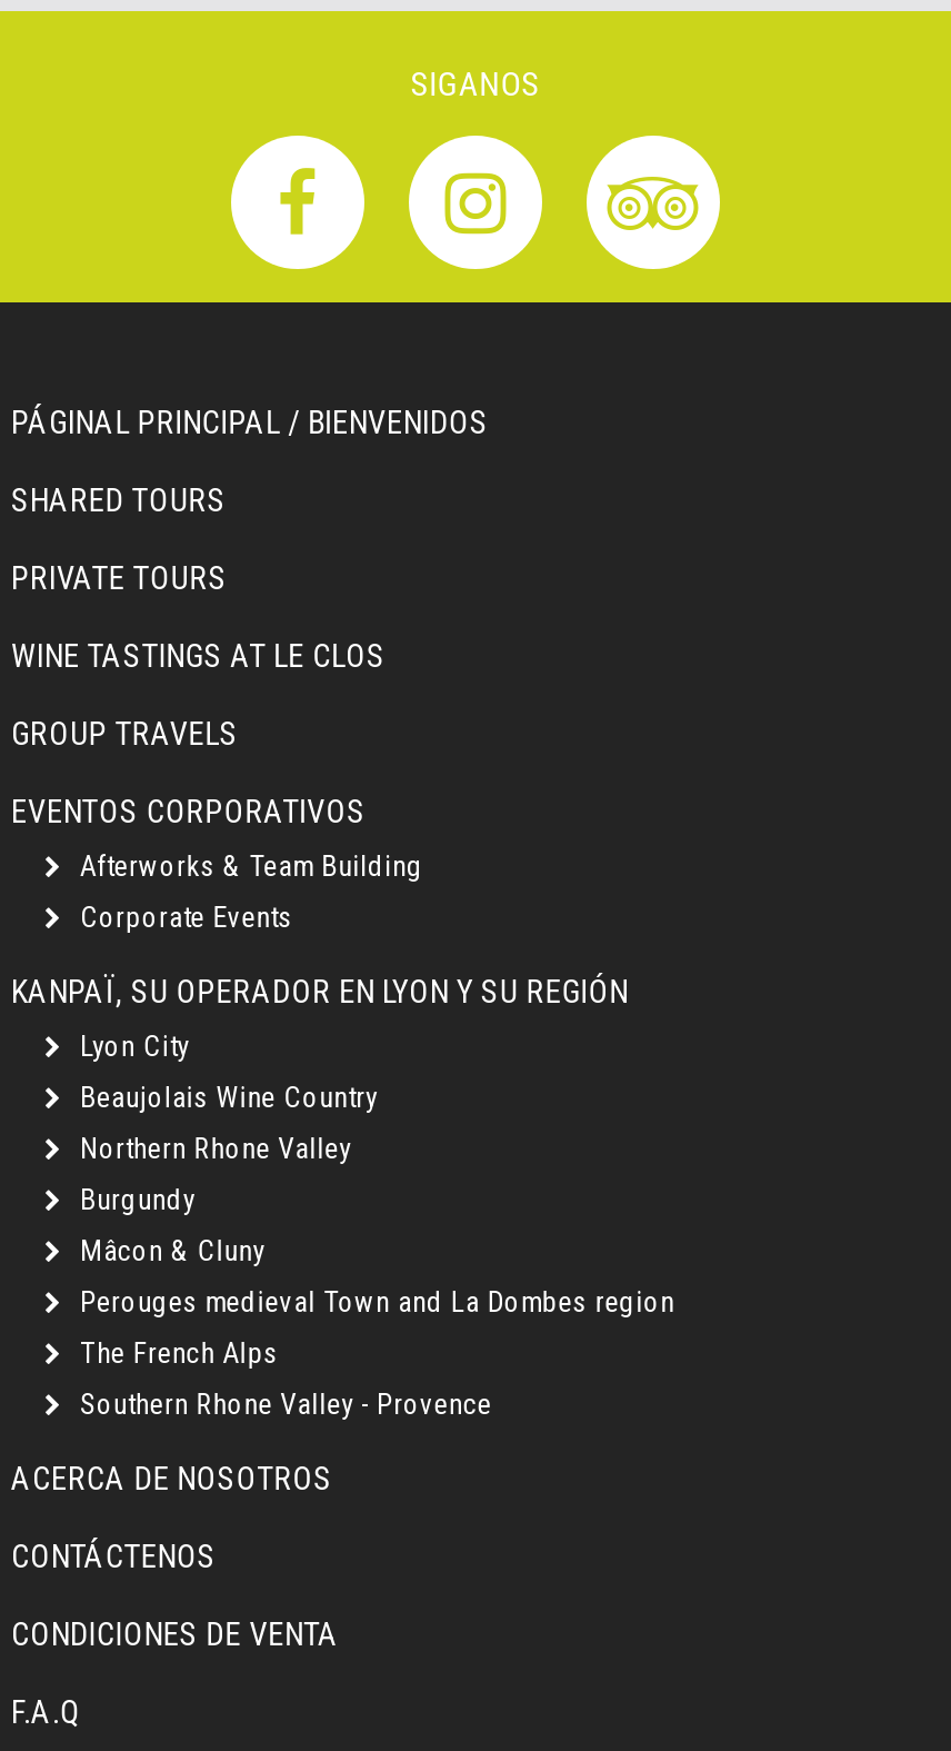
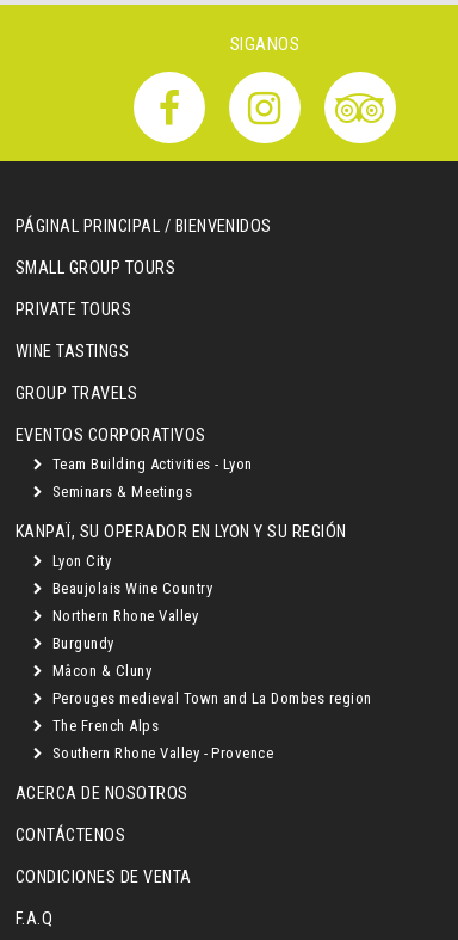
[11,482,226,520] SHARED TOURS -> [16,258,176,278] SMALL GROUP TOURS
[11,638,386,676] WINE TASTINGS AT LE CLOS -> [16,342,129,362] WINE TASTINGS
[72,849,423,883] Afterworks & Team Building -> [48,455,253,473] Team Building Activities - Lyon
[72,901,293,934] Corporate Events -> [48,483,192,500] Seminars & Meetings

